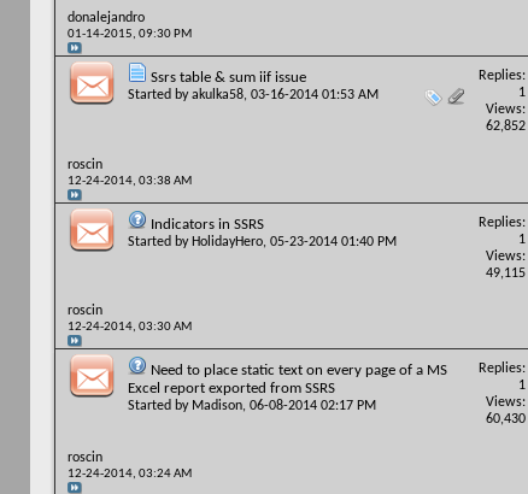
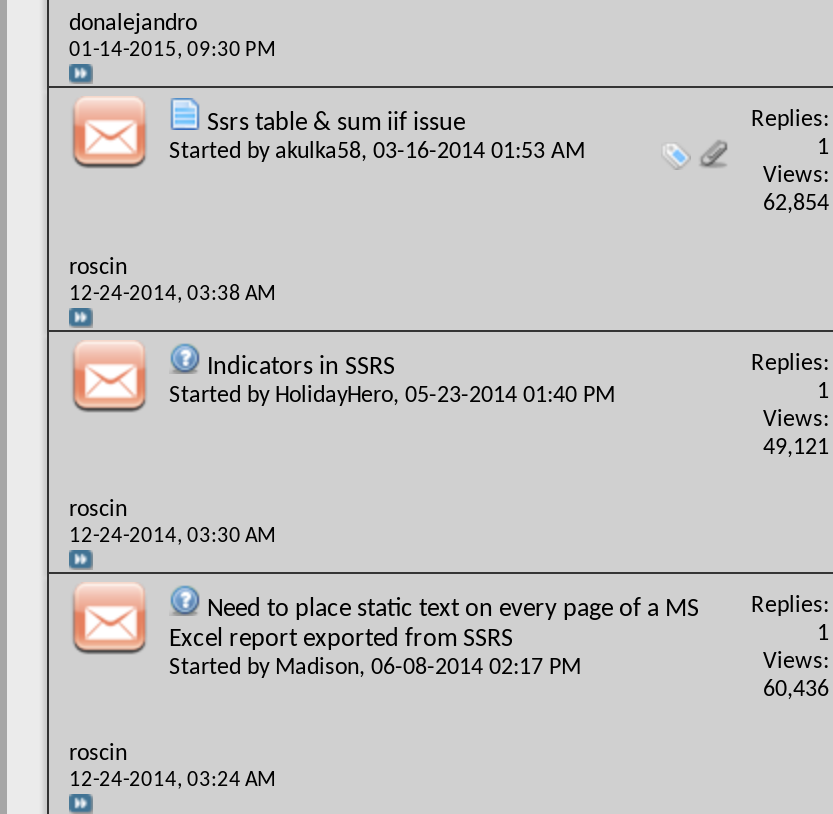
[486,120,526,134] 62,852 -> [763,192,829,216] 62,854
[486,266,526,280] 49,115 -> [763,435,829,459] 49,121
[486,412,526,427] 60,430 -> [763,678,829,702] 60,436

